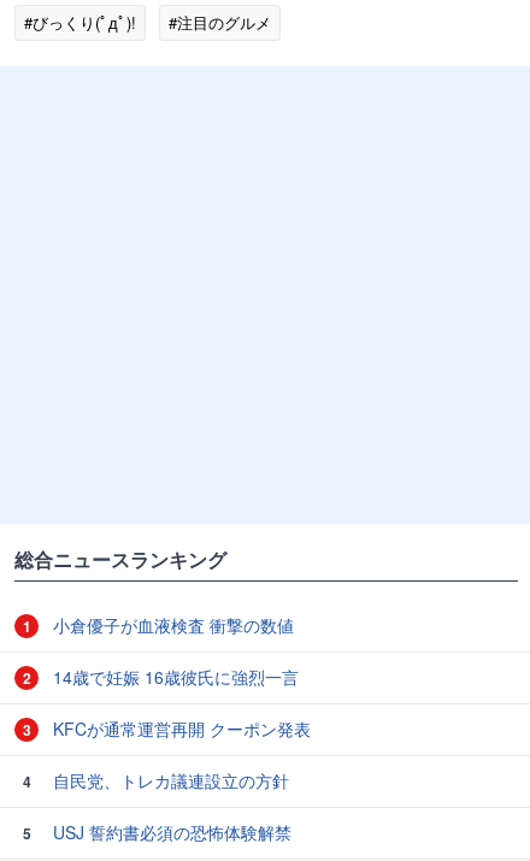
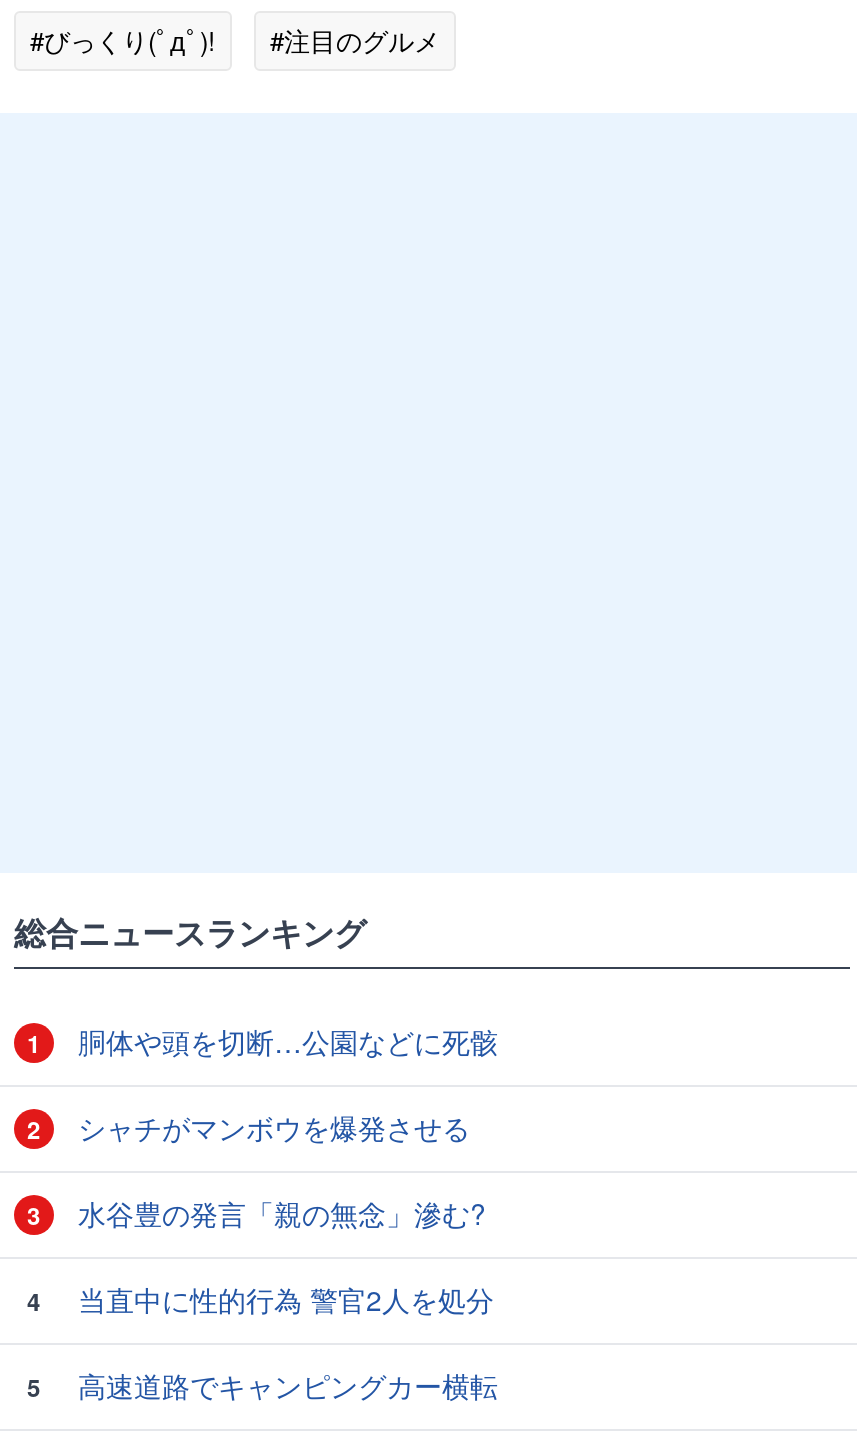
[48,612,294,636] 小倉優子が血液検査 衝撃の数値 -> [70,1020,498,1060] 胴体や頭を切断…公園などに死骸
[48,664,299,688] 14歳で妊娠 16歳彼氏に強烈一言 -> [70,1106,470,1146] シャチがマンボウを爆発させる
[48,716,311,740] KFCが通常運営再開 クーポン発表 -> [70,1192,486,1232] 水谷豊の発言「親の無念」滲む?
[48,768,289,792] 自民党、トレカ議連設立の方針 -> [70,1278,494,1318] 当直中に性的行為 警官2人を処分
[48,819,291,844] USJ 誓約書必須の恐怖体験解禁 -> [70,1364,498,1404] 高速道路でキャンピングカー横転

